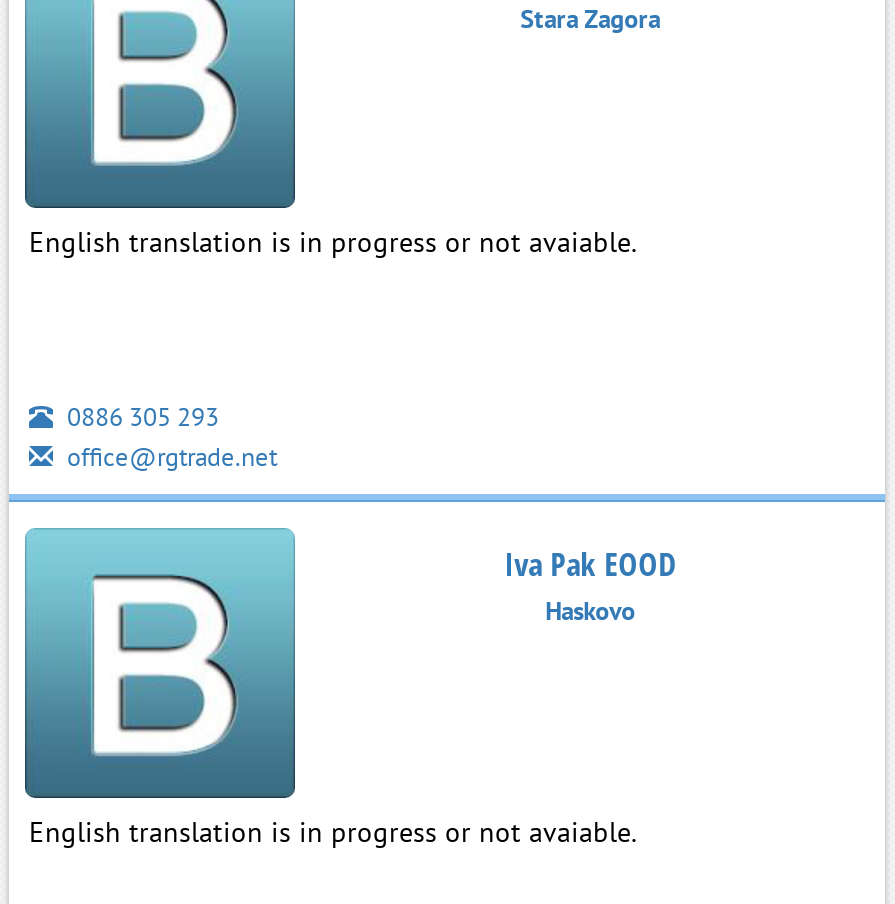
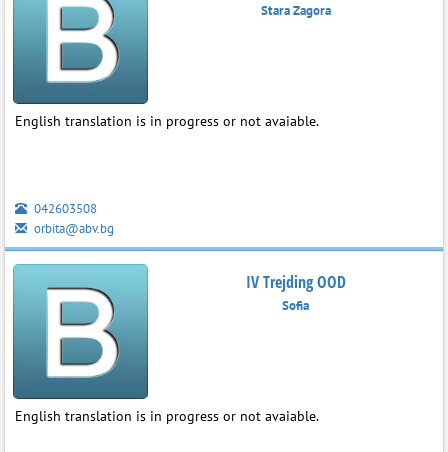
[61,400,277,474] 0886 305 293 | office@rgtrade.net -> [31,200,114,237] 042603508 | orbita@abv.bg
[504,542,676,628] Iva Pak EOOD | Haskovo -> [246,271,346,314] IV Trejding OOD | Sofia

